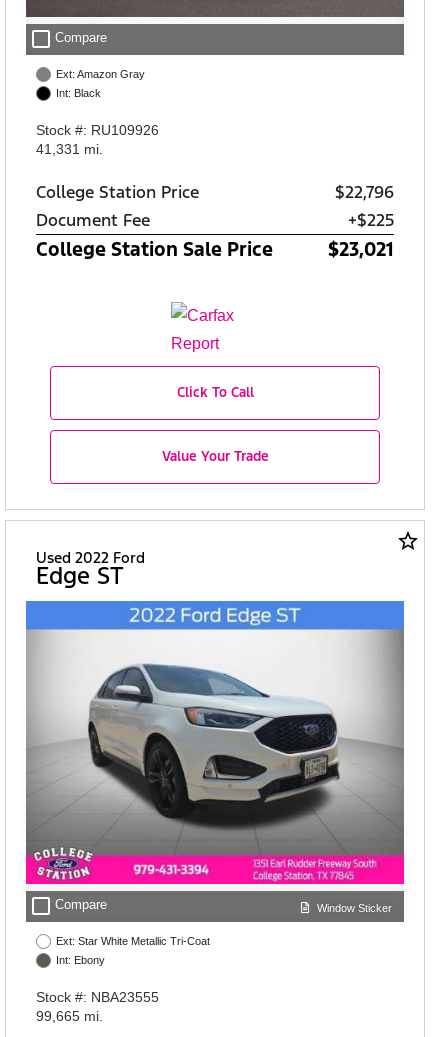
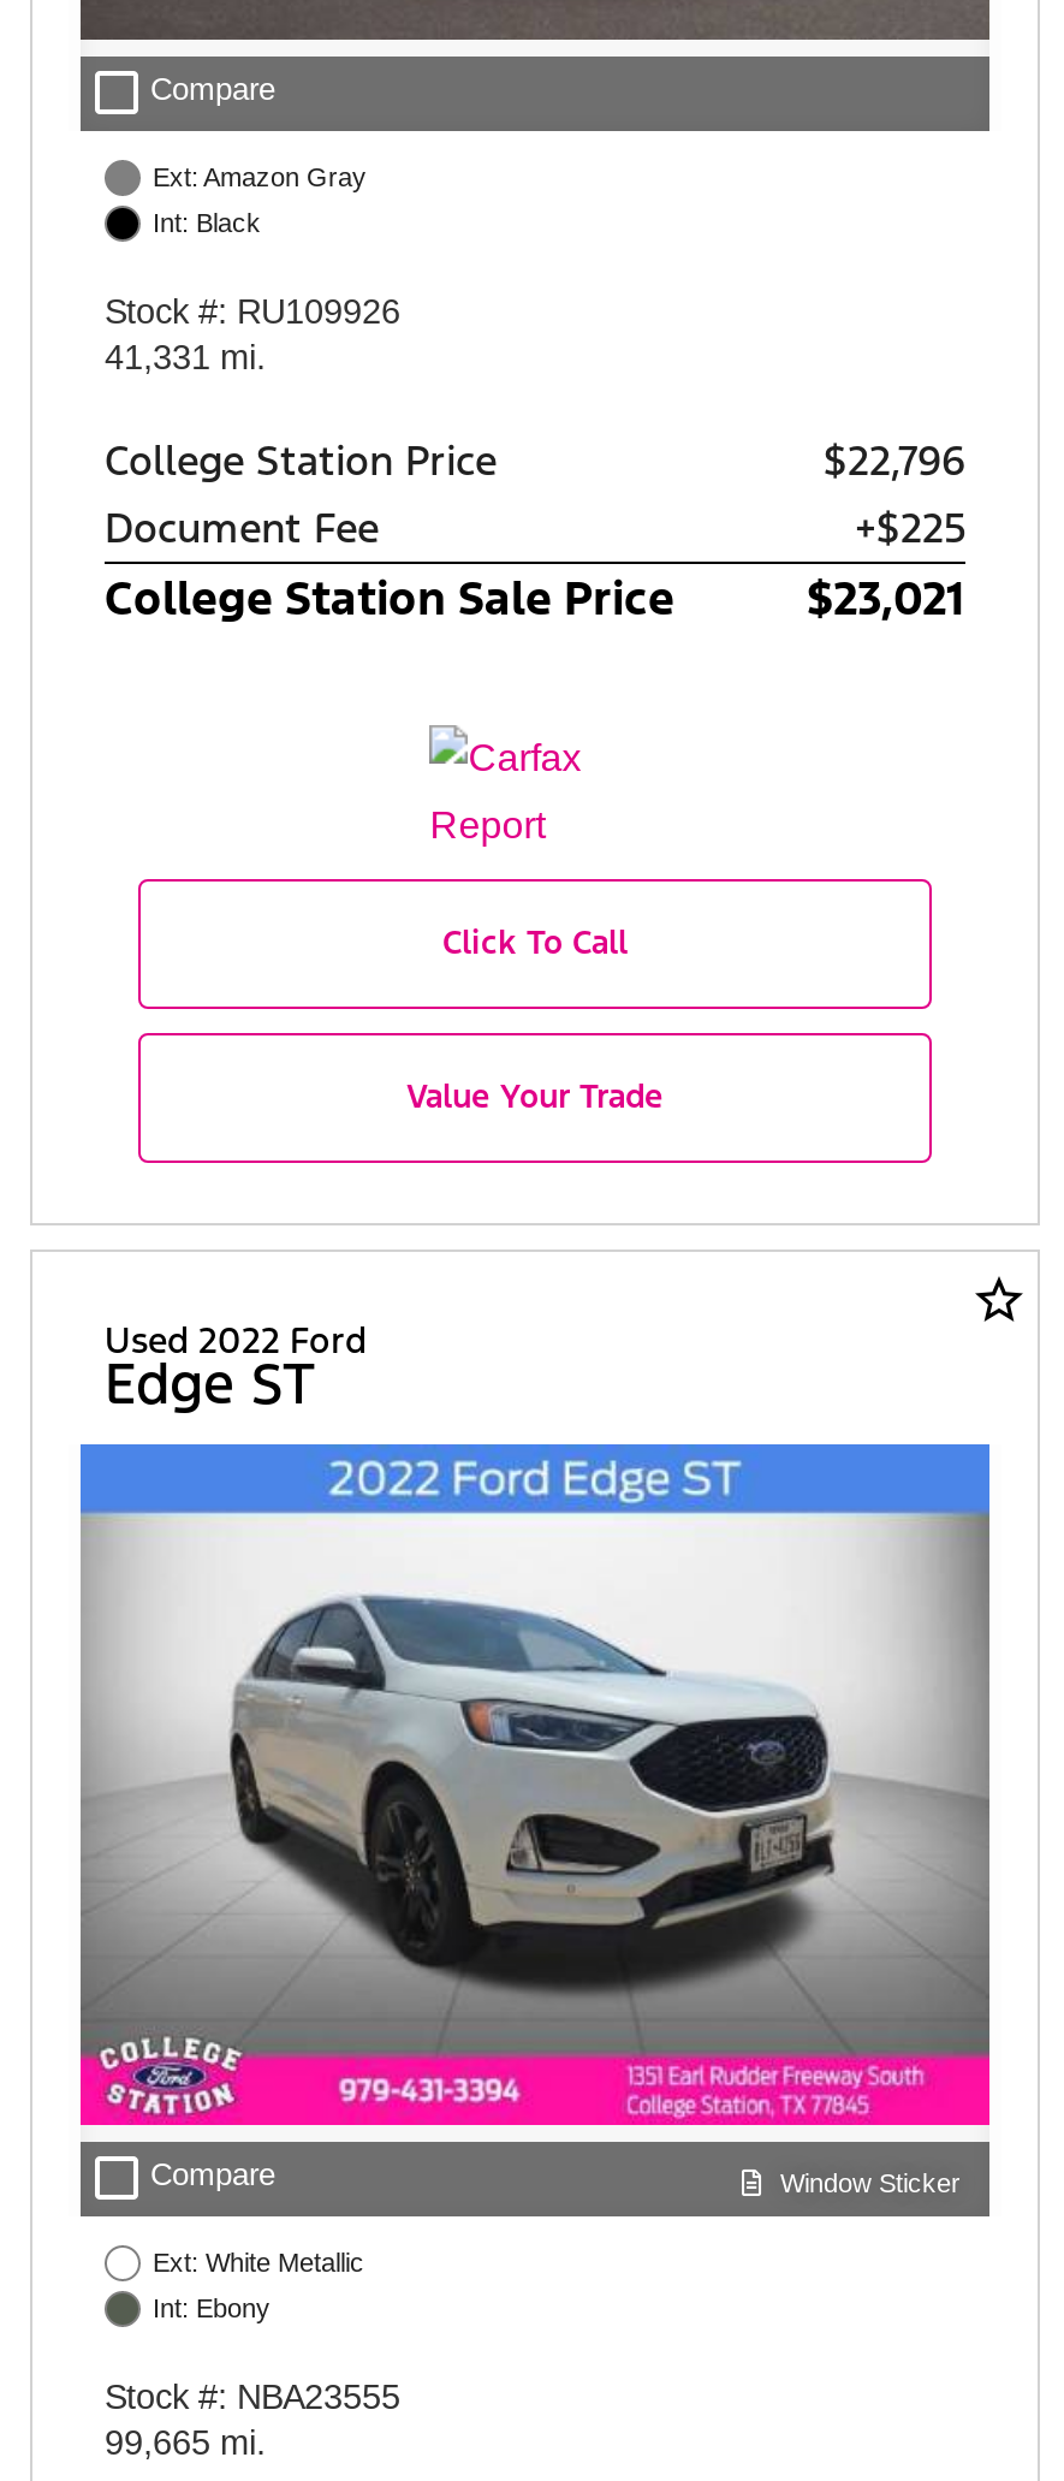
[56,935,210,947] Ext: Star White Metallic Tri-Coat -> [153,2249,364,2278] Ext: White Metallic

